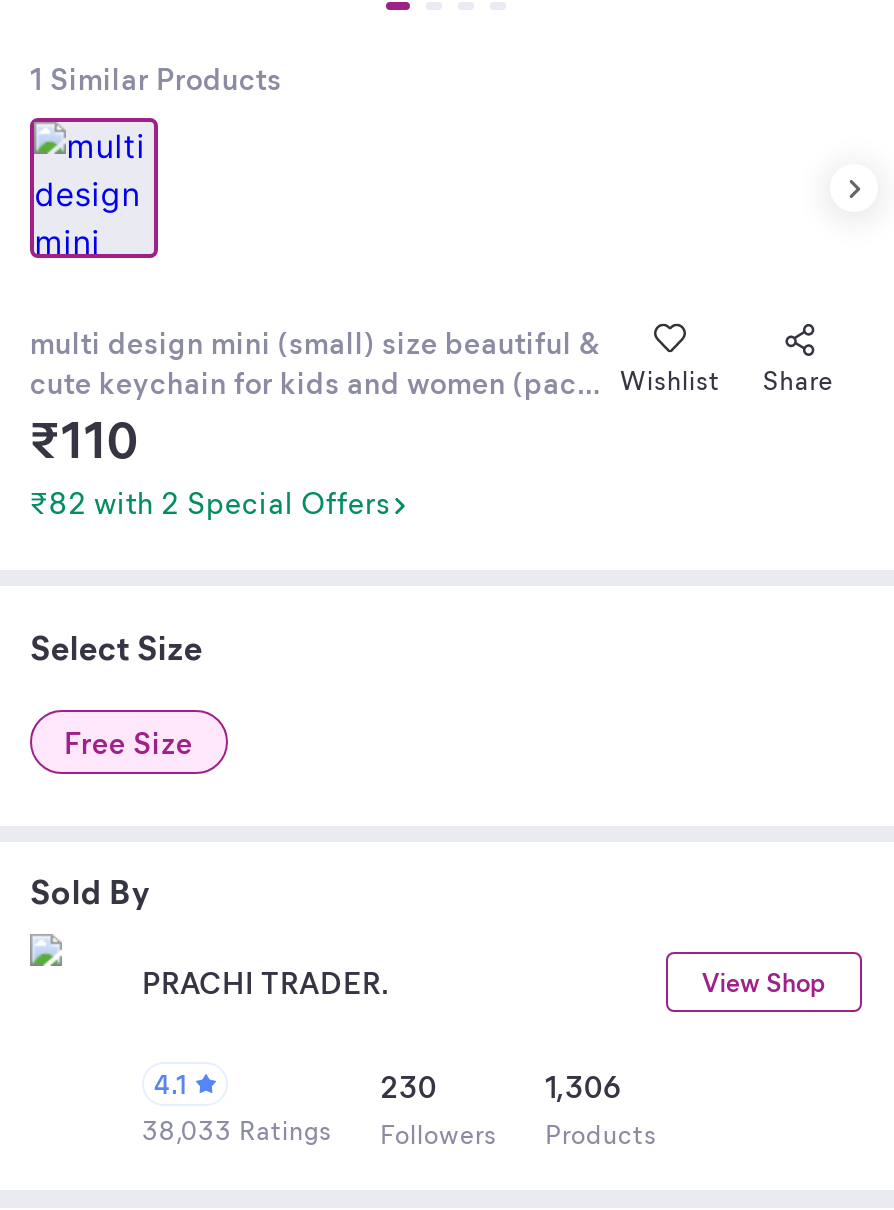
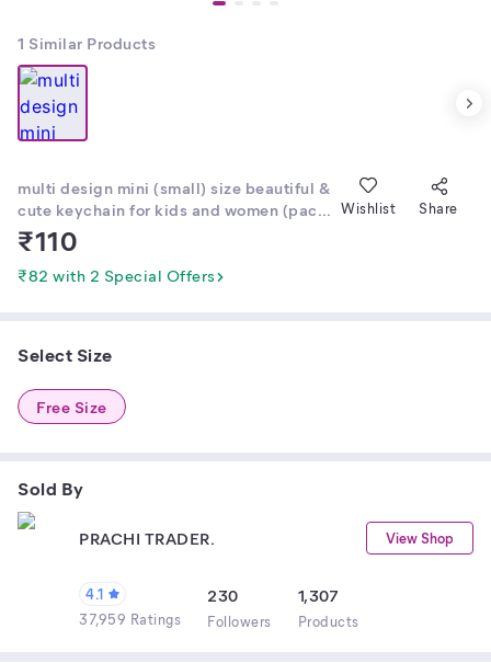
[545,1066,622,1106] 1,306 -> [298,584,339,606] 1,307
[142,1112,657,1150] 38,033 Ratings Followers Products -> [79,609,359,630] 37,959 Ratings Followers Products

